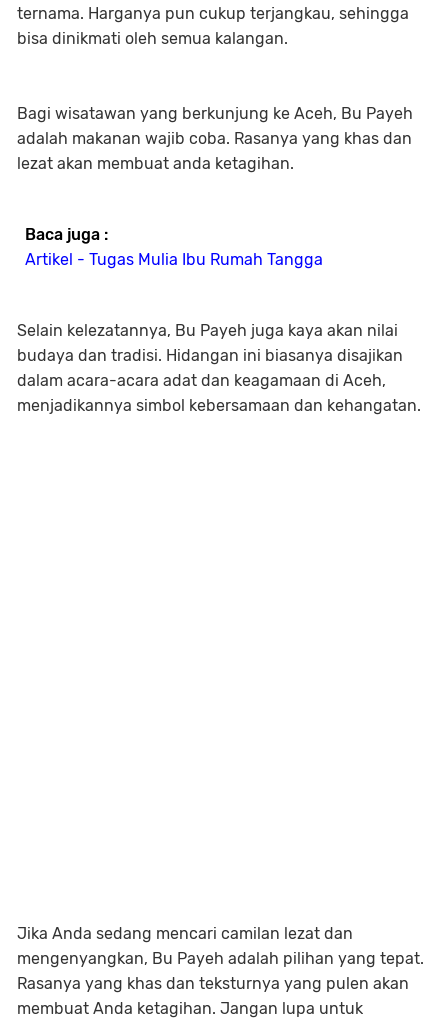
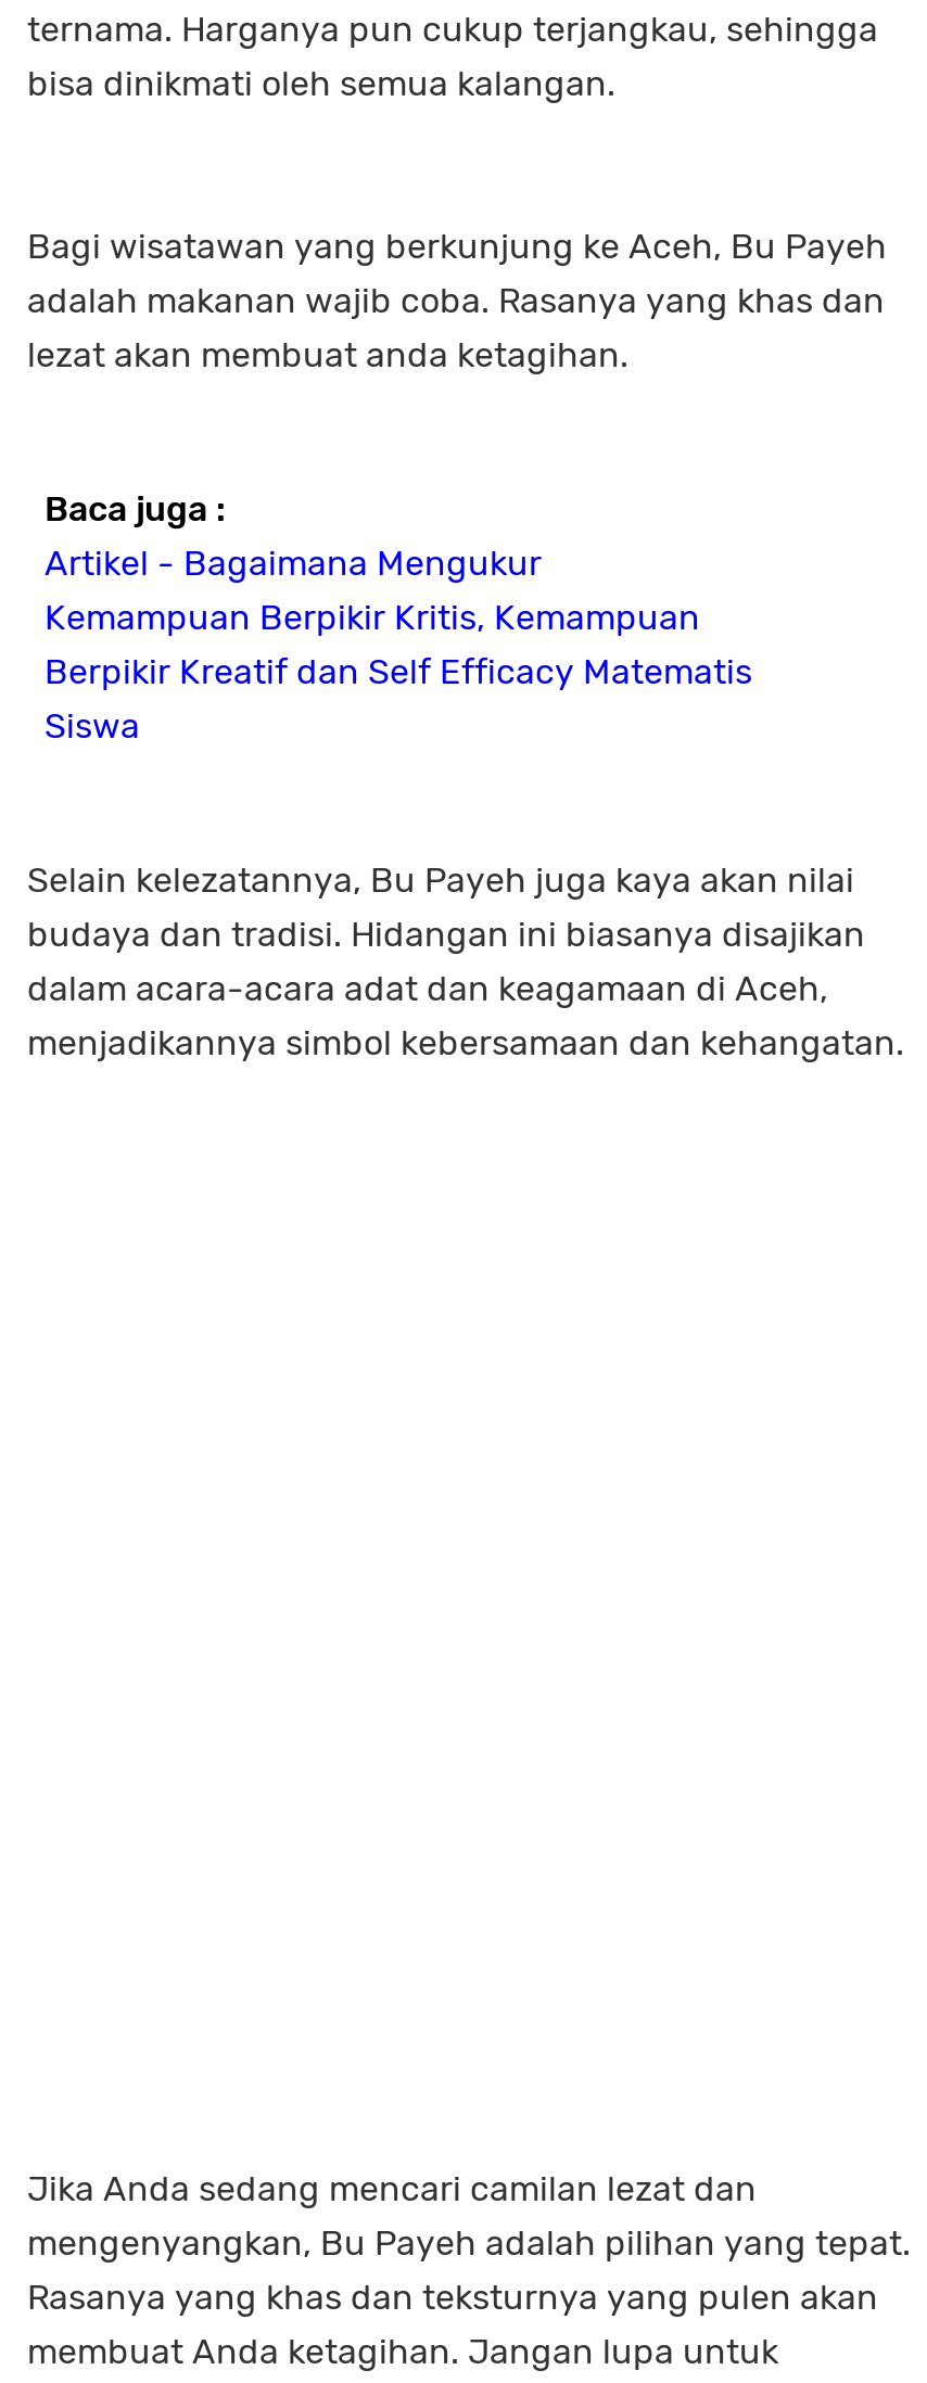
[25,250,323,269] Artikel - Tugas Mulia Ibu Rumah Tangga -> [45,544,752,748] Artikel - Bagaimana Mengukur | Kemampuan Berpikir Kritis, Kemampuan | Berpikir Kreatif dan Self Efficacy Matematis | Siswa

